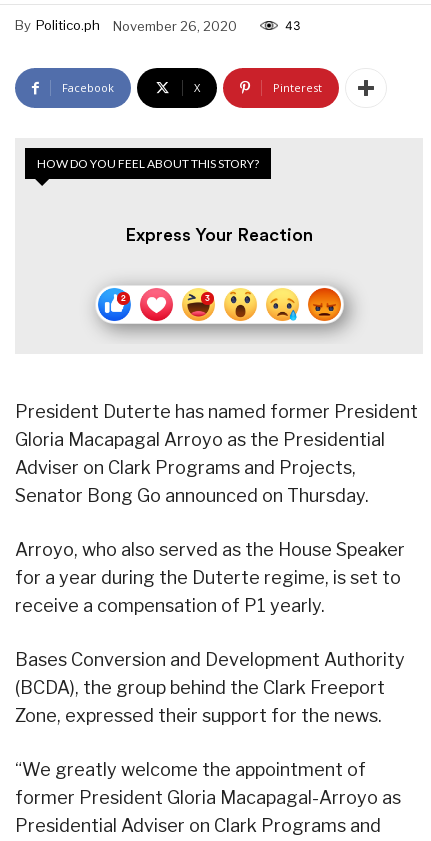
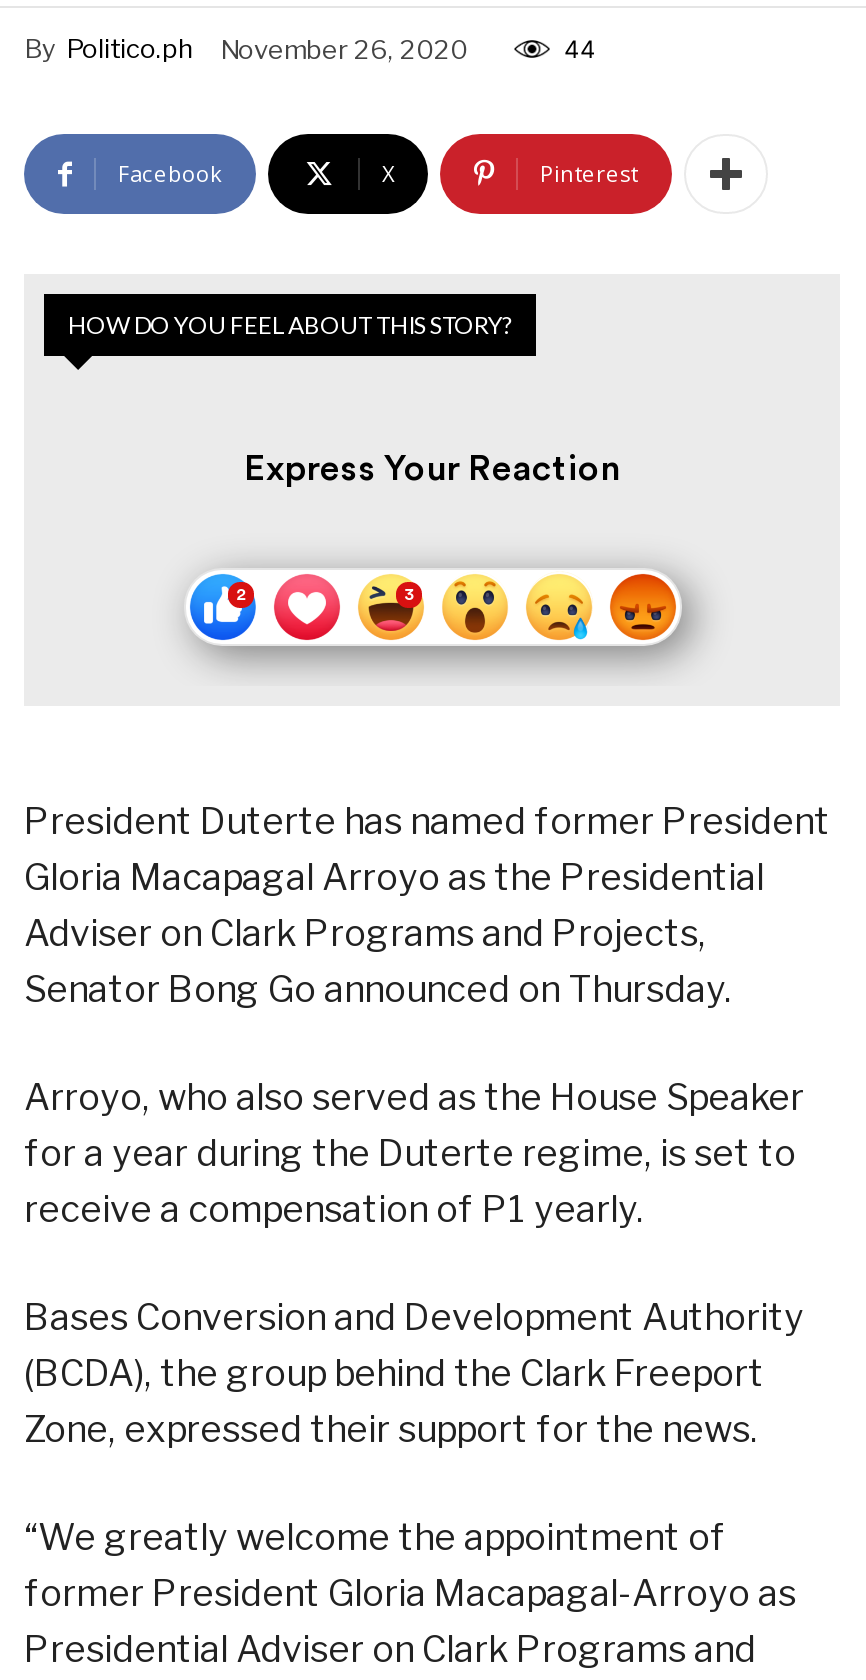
[285,18,301,33] 43 -> [564,34,596,64] 44

